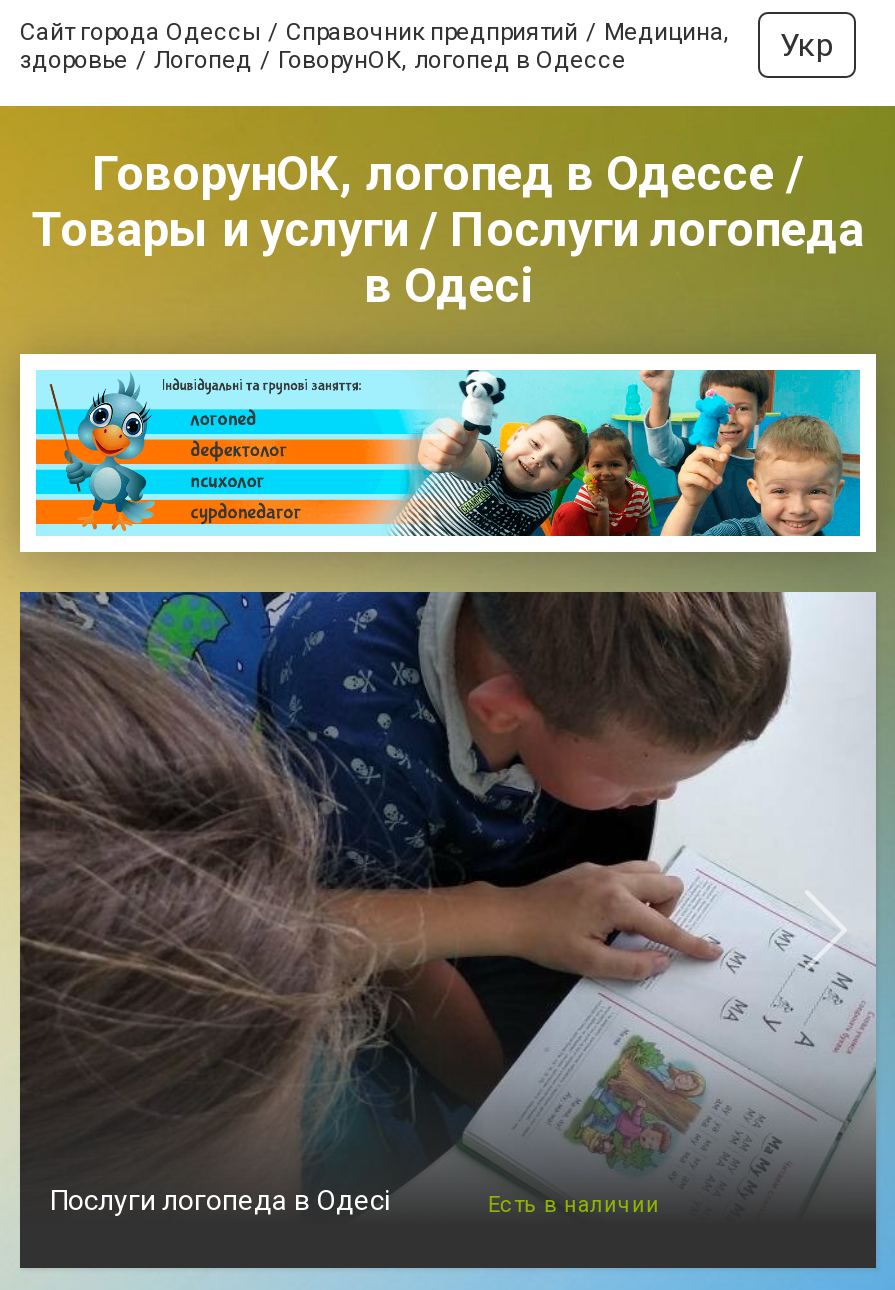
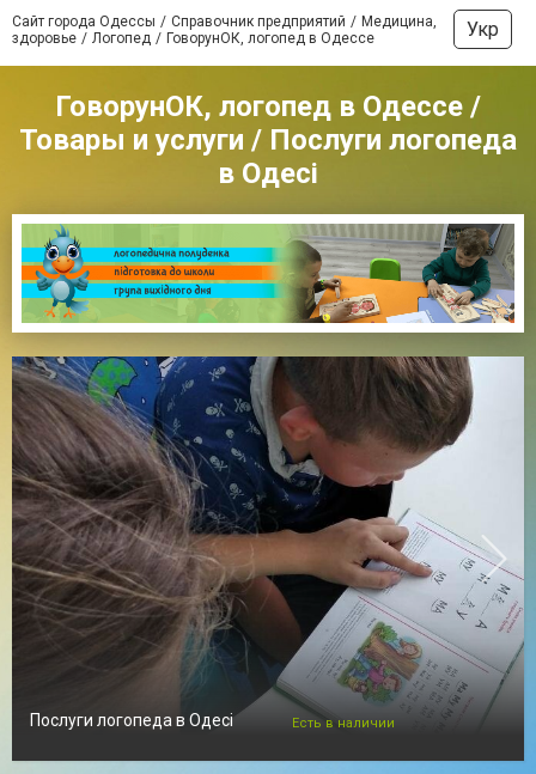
[34,368,862,538] [image] -> [20,223,516,324] [image]

